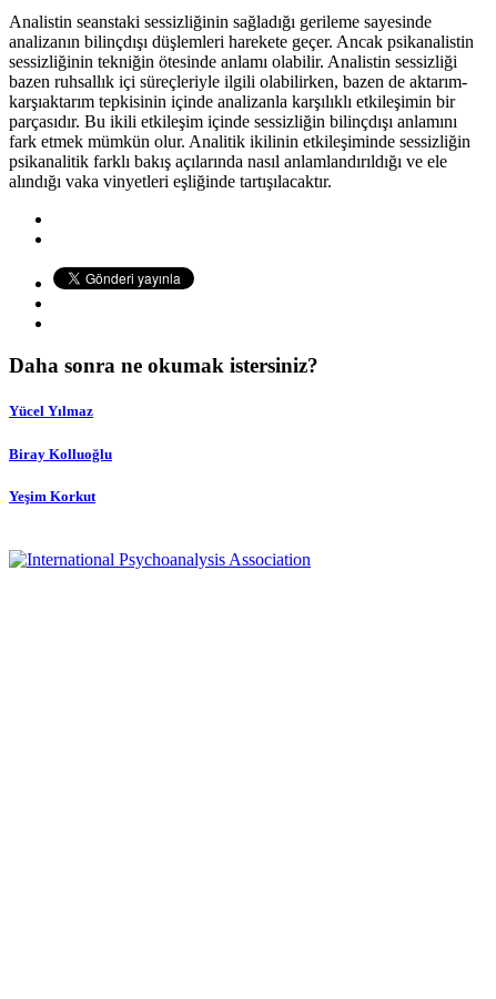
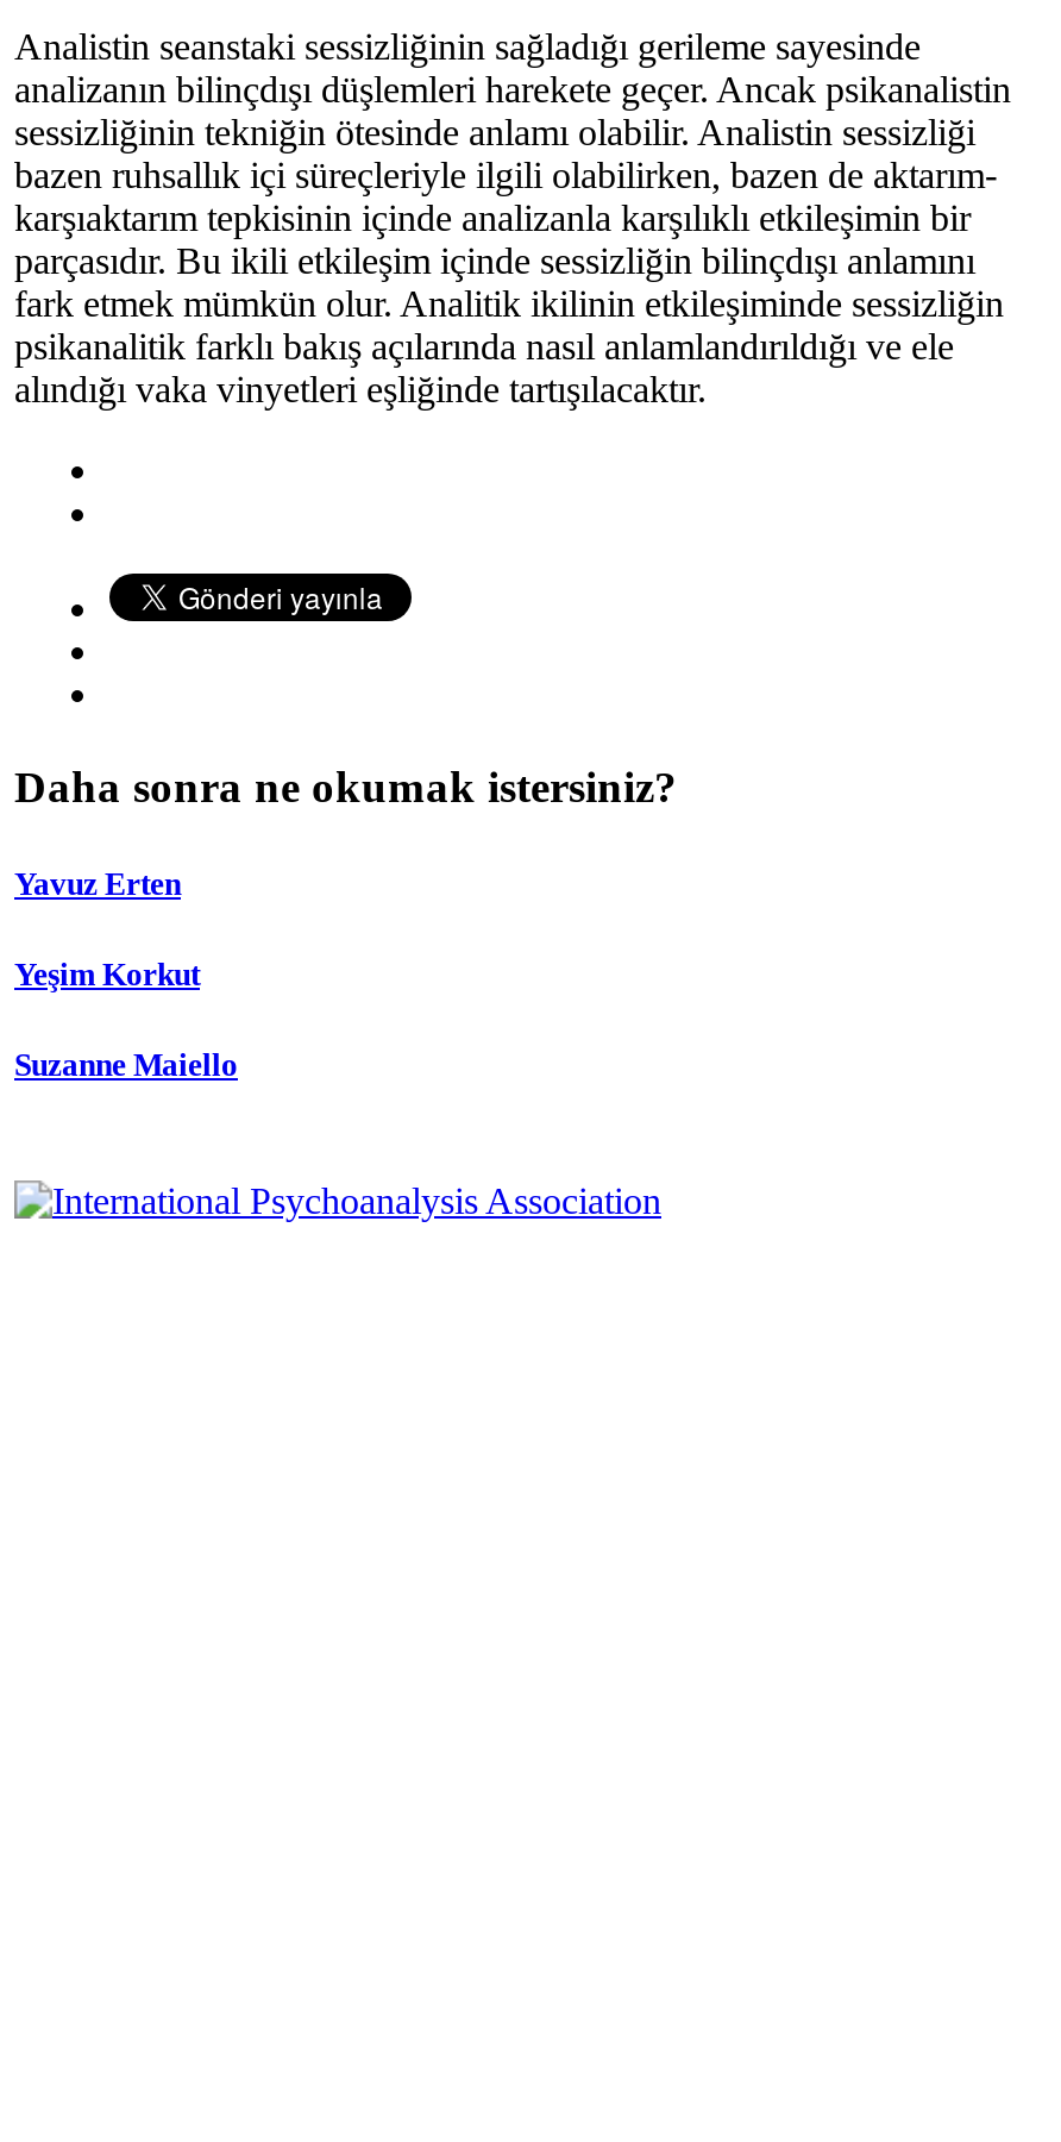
[9,403,112,462] Yücel Yılmaz | Biray Kolluoğlu -> [14,866,181,902] Yavuz Erten
moved [9,488,95,504] -> [14,957,200,993]: Yeşim Korkut
none -> [14,1048,238,1084] Suzanne Maiello

